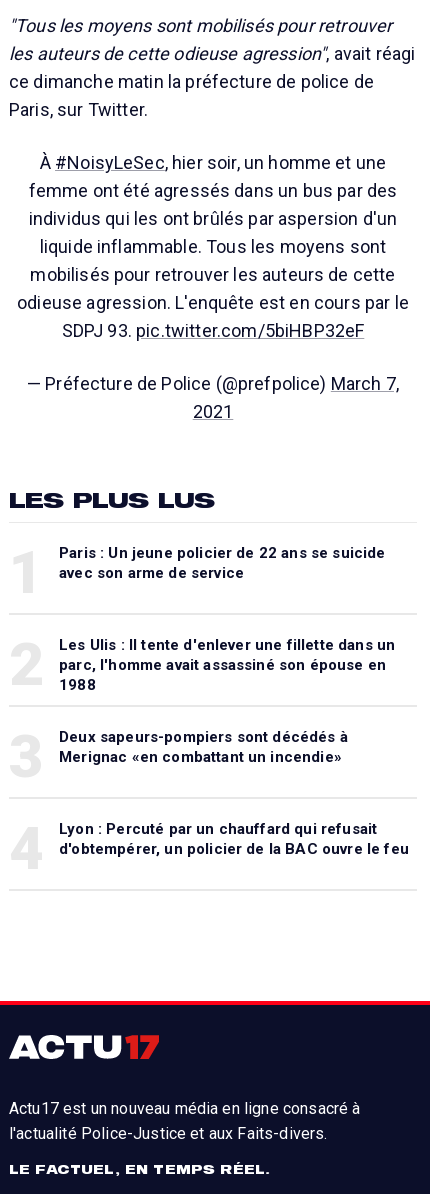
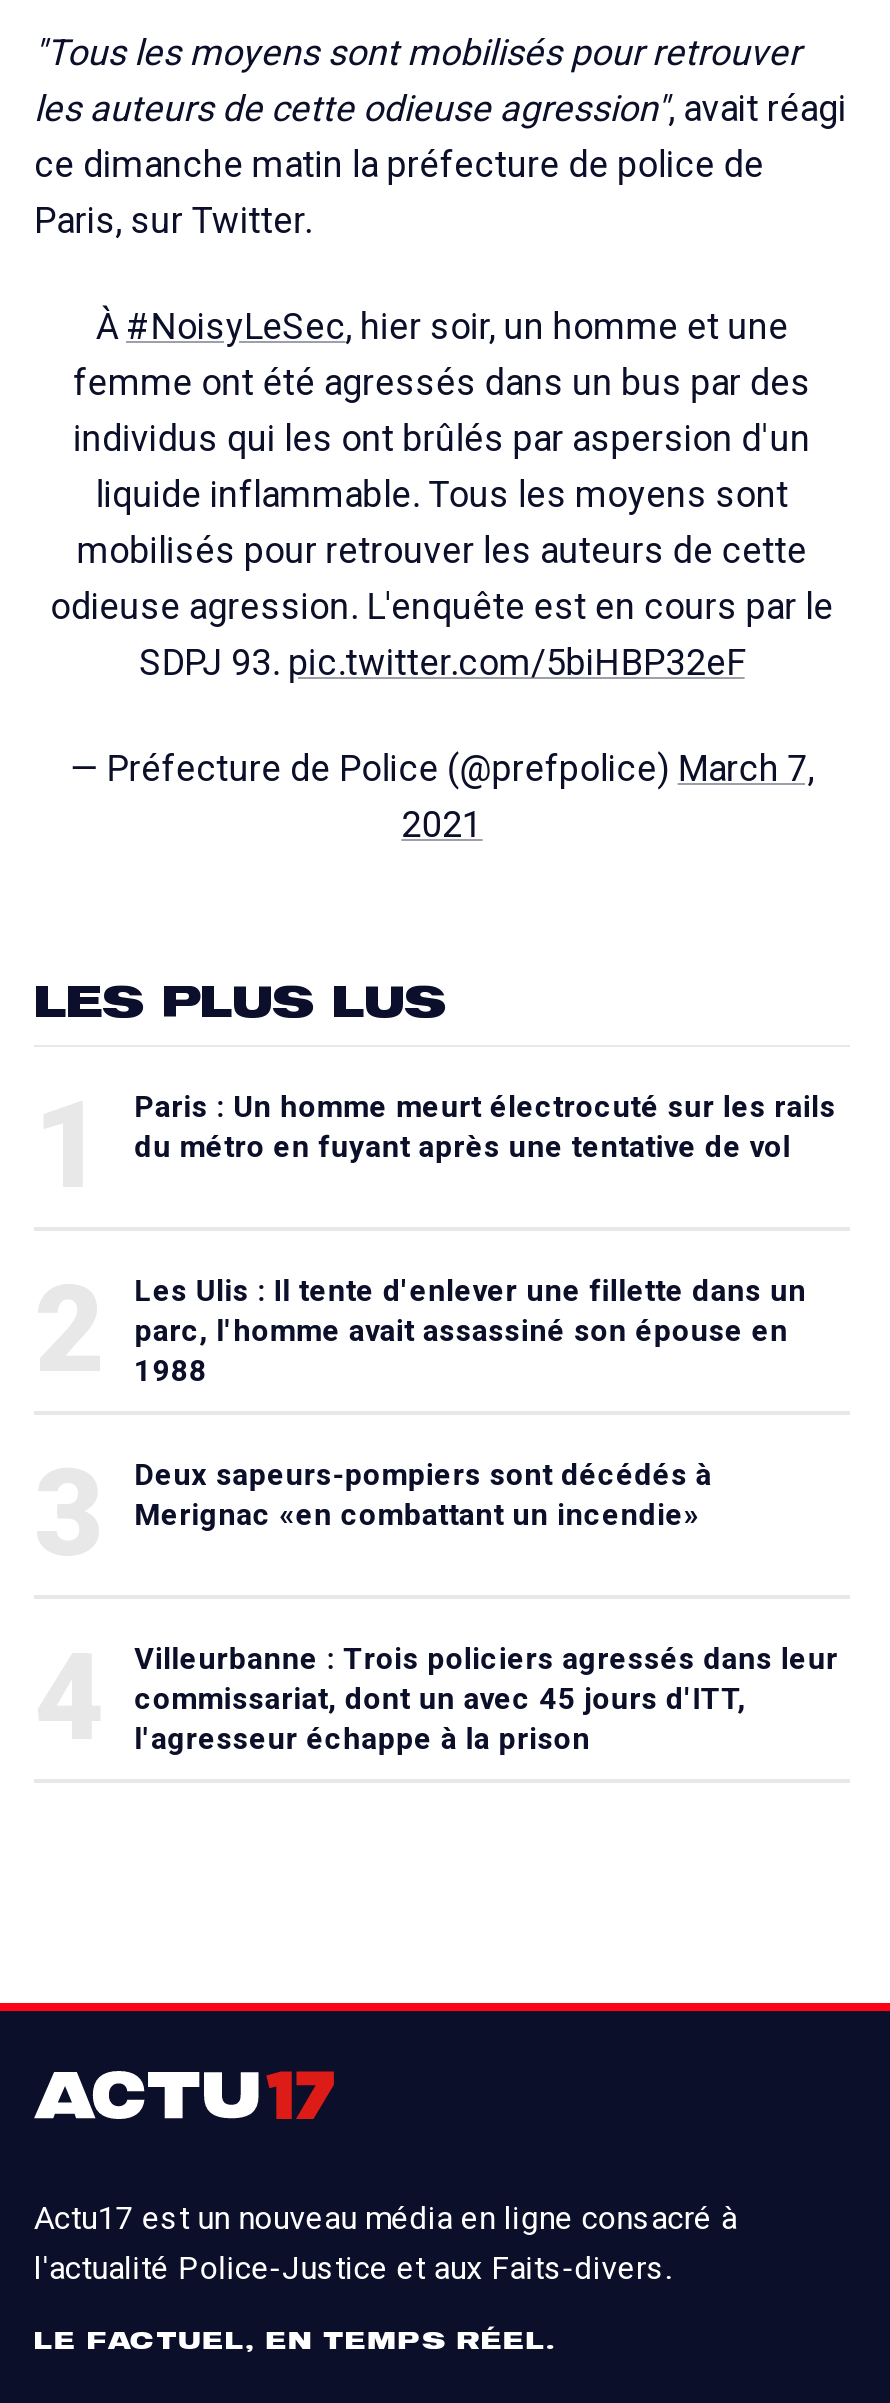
[59,544,385,582] Paris : Un jeune policier de 22 ans se suicide | avec son arme de service -> [134,1090,836,1166] Paris : Un homme meurt électrocuté sur les rails | du métro en fuyant après une tentative de vol
[59,820,409,858] Lyon : Percuté par un chauffard qui refusait | d'obtempérer, un policier de la BAC ouvre le feu -> [134,1642,838,1758] Villeurbanne : Trois policiers agressés dans leur | commissariat, dont un avec 45 jours d'ITT, | l'agresseur échappe à la prison

